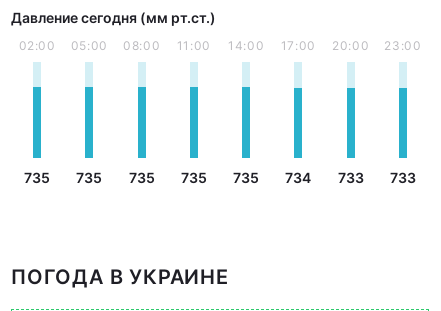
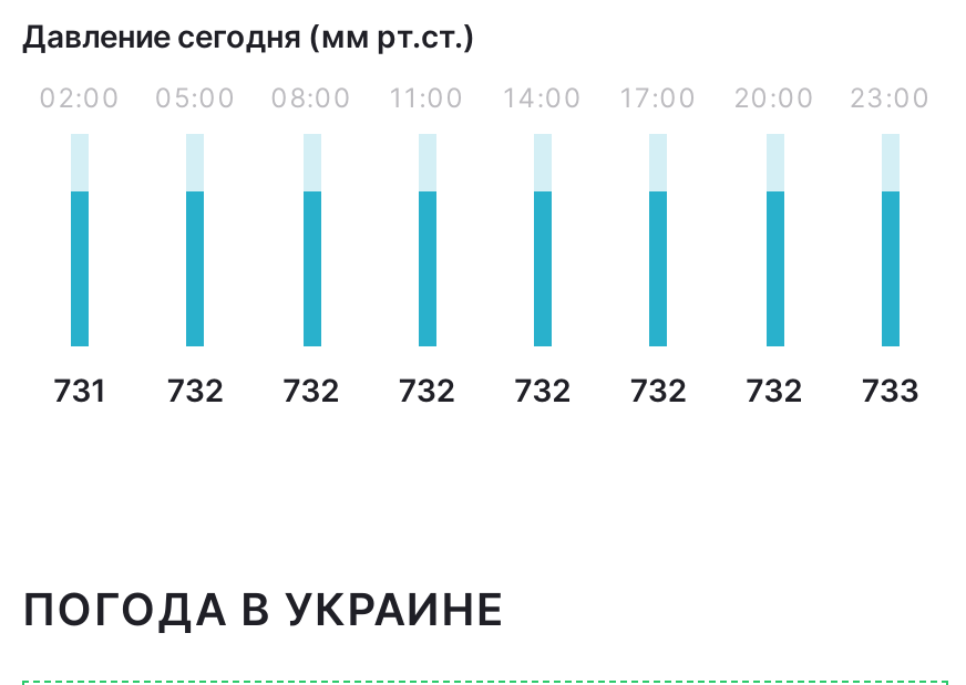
[24,169,50,186] 735 -> [53,371,107,408] 731
[76,169,102,186] 735 -> [167,371,225,408] 732
[129,169,155,186] 735 -> [283,371,340,408] 732
[181,169,207,186] 735 -> [399,371,456,408] 732
[233,169,259,186] 735 -> [514,371,572,408] 732
[285,169,311,186] 734 -> [630,371,688,408] 732
[338,169,364,186] 733 -> [746,371,803,408] 732

